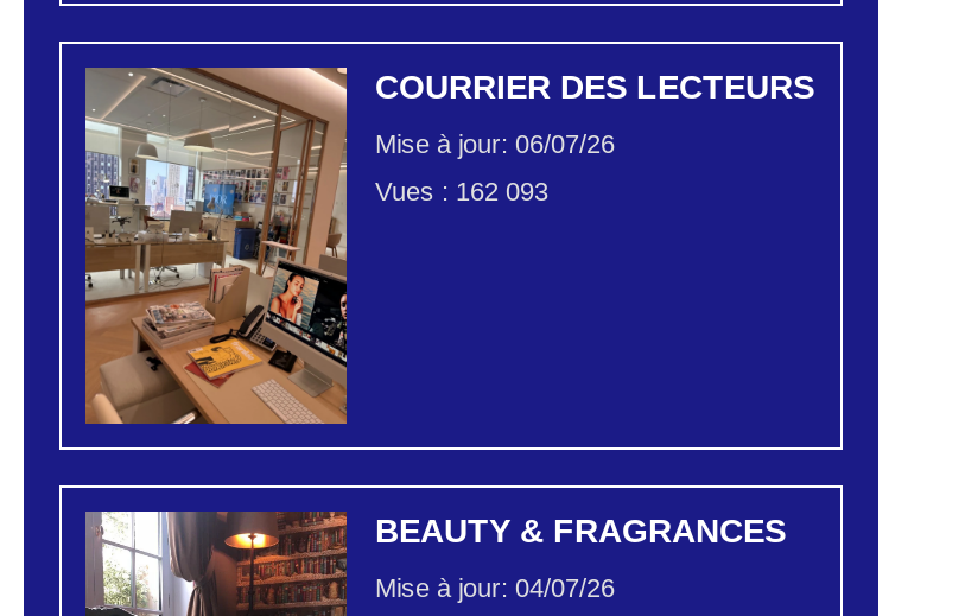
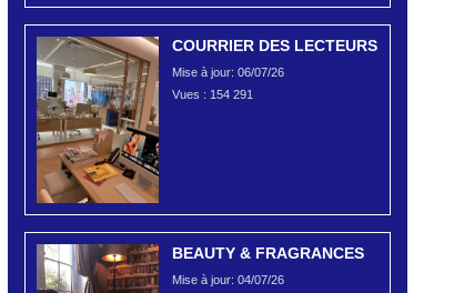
[375,178,548,206] Vues : 162 093 -> [172,88,253,101] Vues : 154 291

